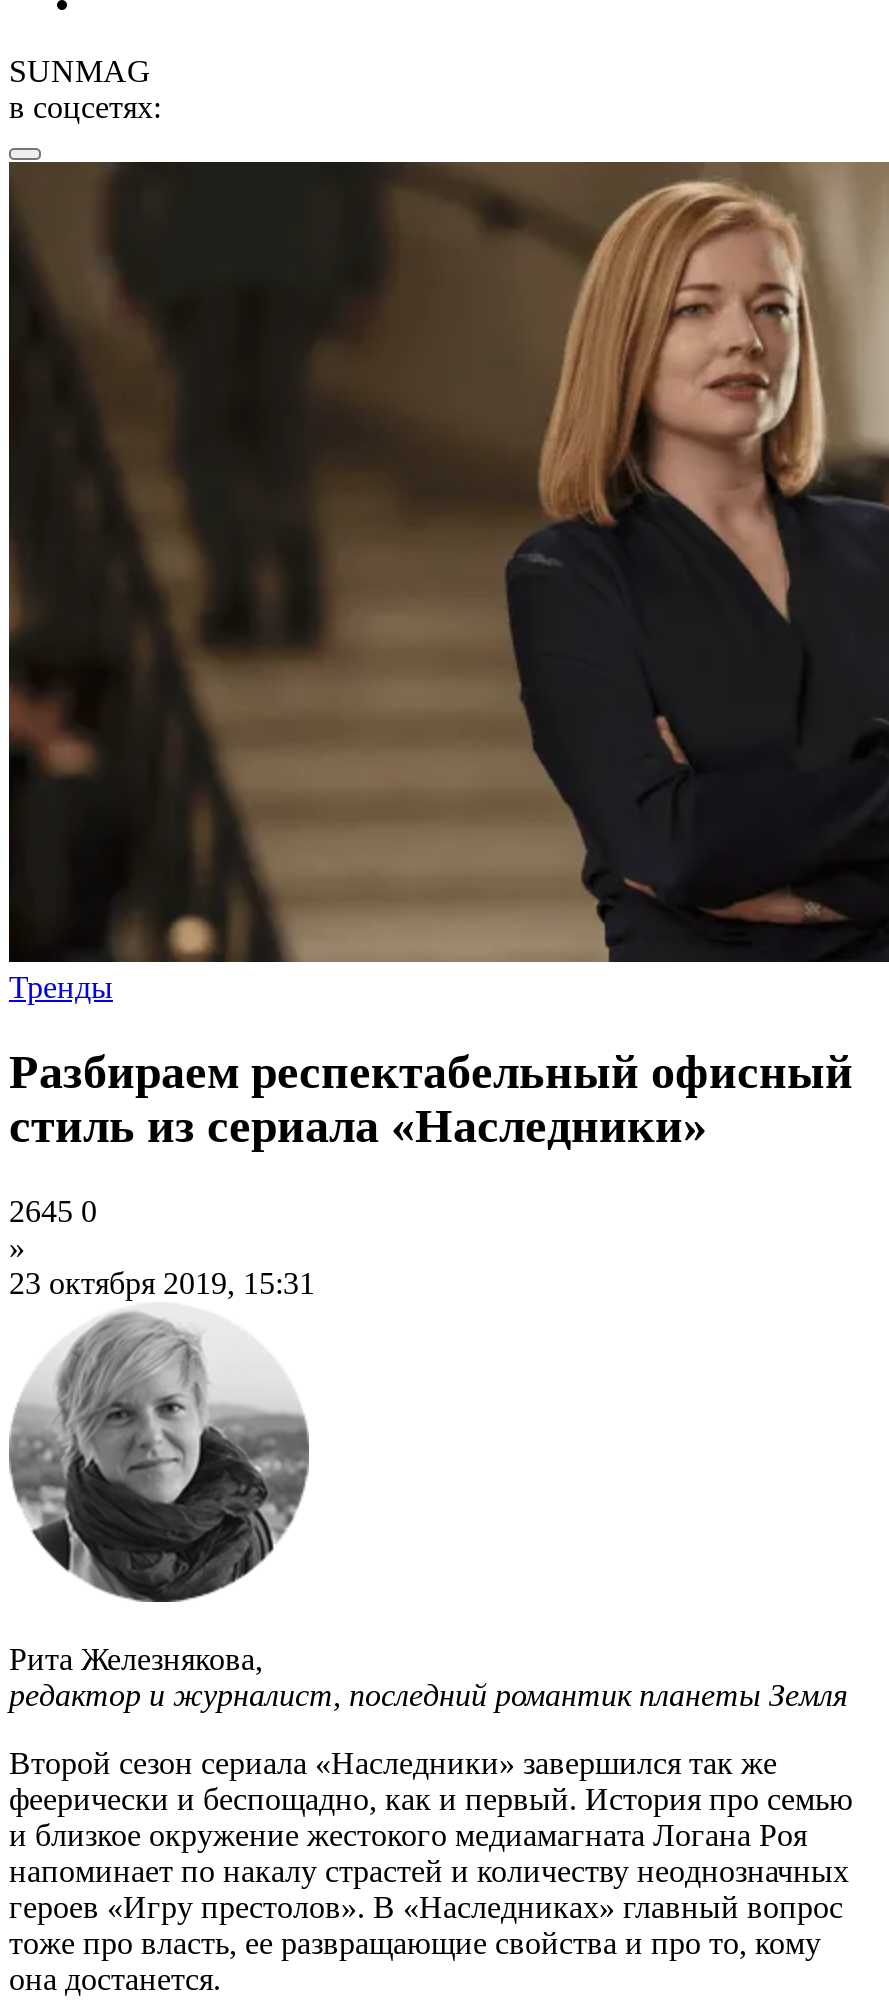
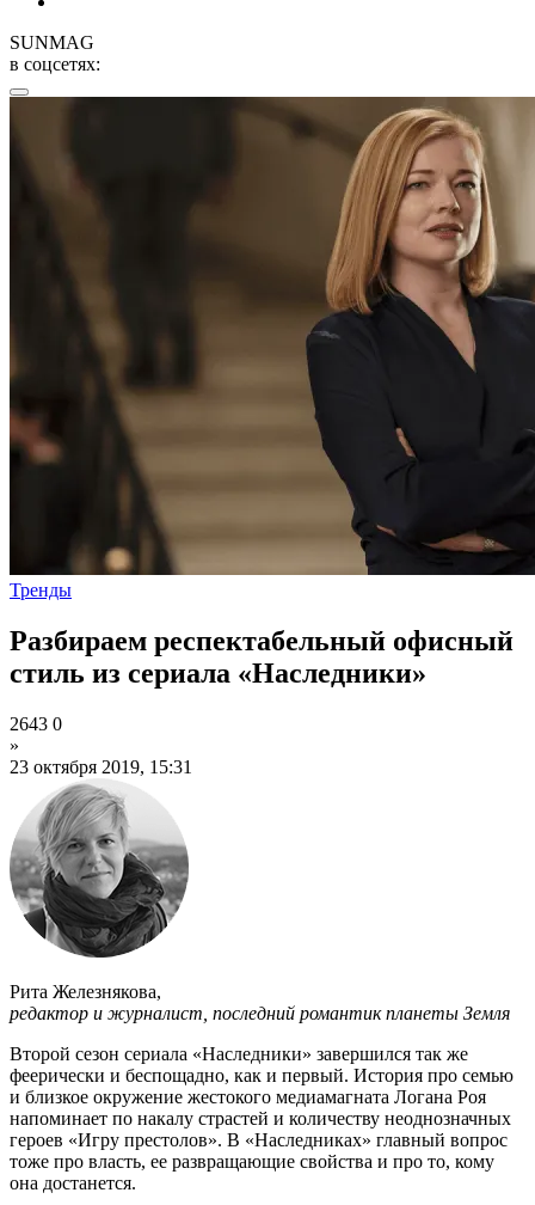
[9,1194,97,1228] 2645 0 -> [10,713,62,734] 2643 0

